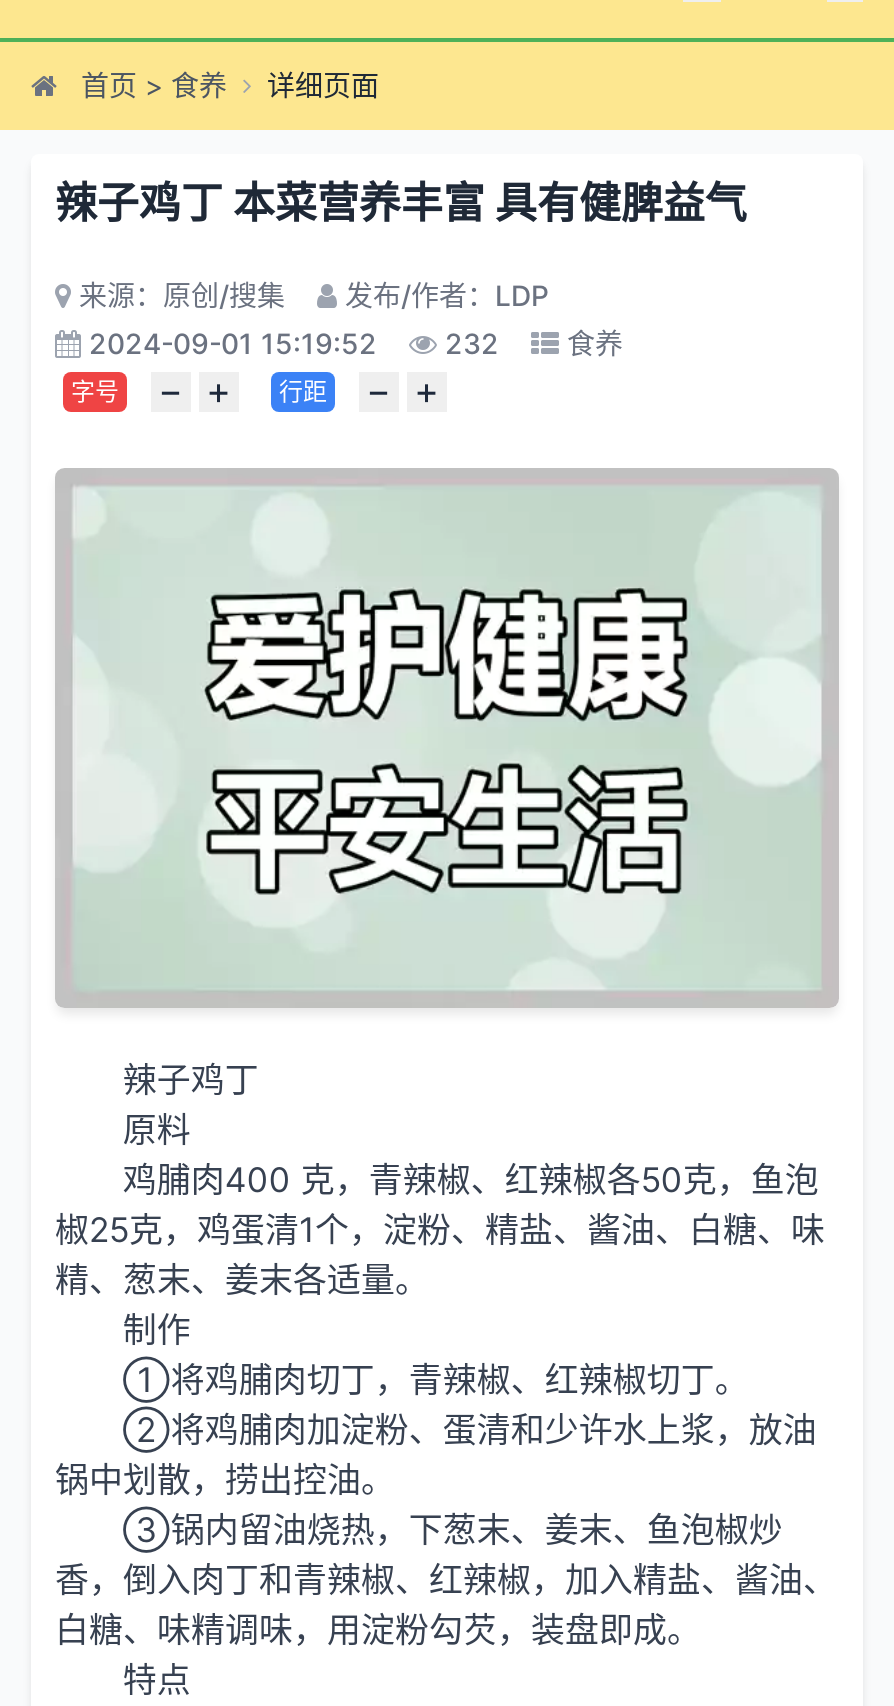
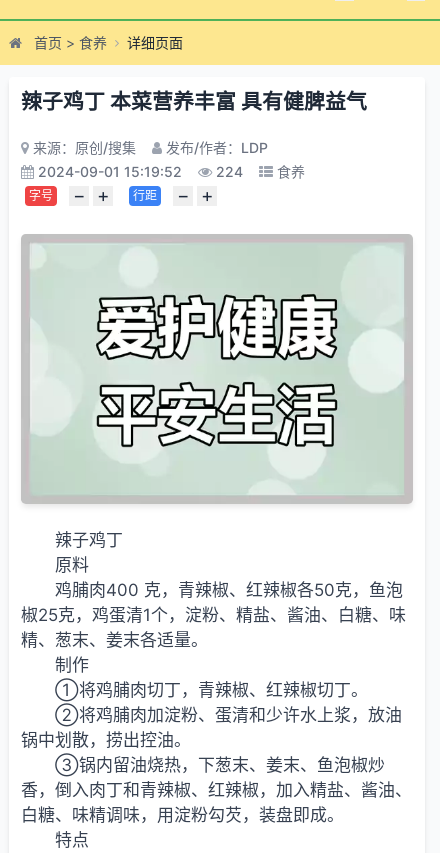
[89,326,623,360] 2024-09-01 15:19:52 232 食养 -> [38,163,305,180] 2024-09-01 15:19:52 224 食养

